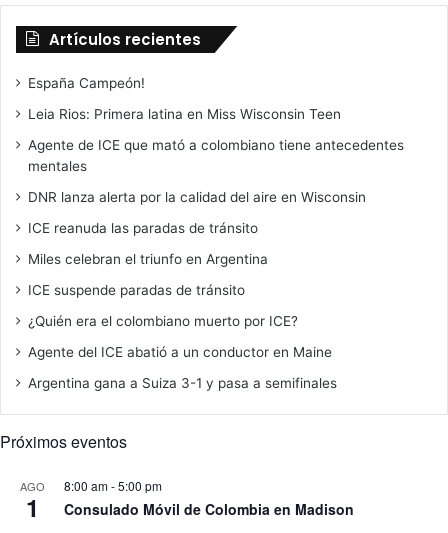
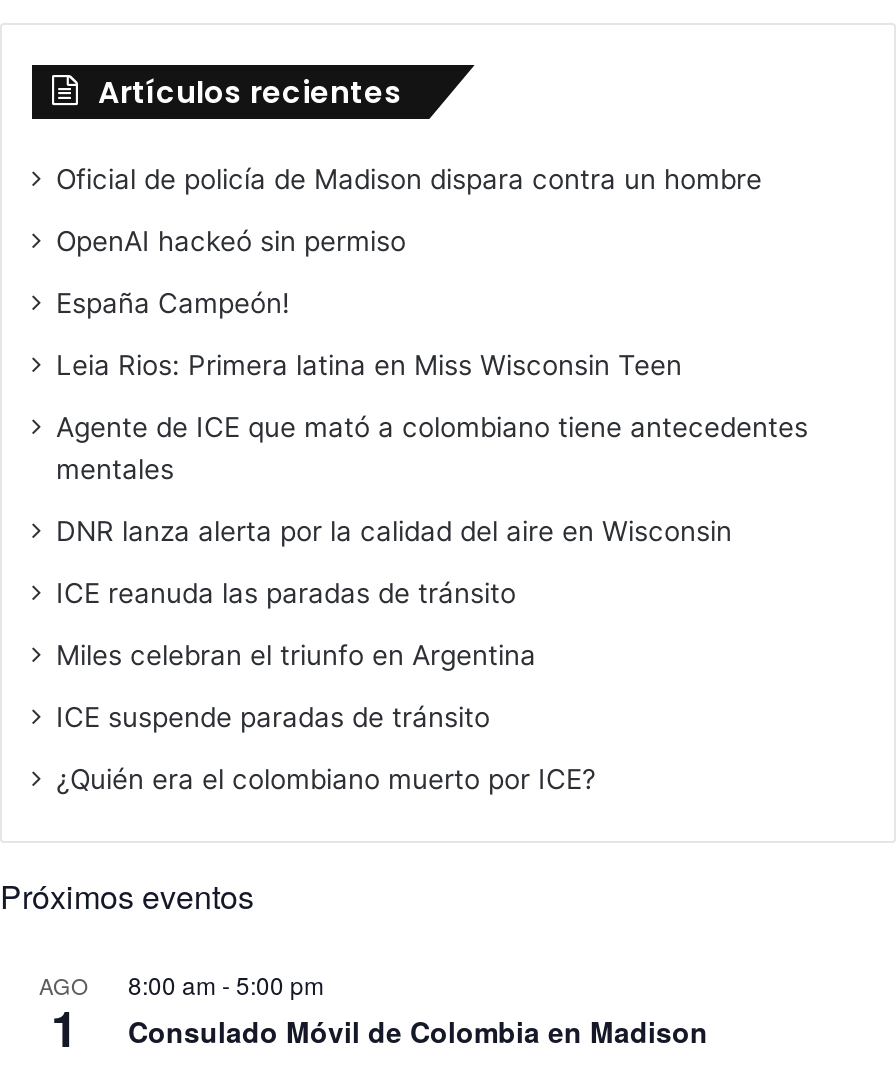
none -> [56,162,762,256] Oficial de policía de Madison dispara contra un hombre | OpenAI hackeó sin permiso
moved [28,75,404,329] -> [56,286,808,794]: España Campeón! | Leia Rios: Primera latina en Miss Wisconsin Teen | Agente de ICE que mató a colombiano tiene antecedentes | ... | ICE suspende paradas de tránsito | ¿Quién era el colombiano muerto por ICE?
[28,344,337,391] Agente del ICE abatió a un conductor en Maine | Argentina gana a Suiza 3-1 y pasa a semifinales -> none

